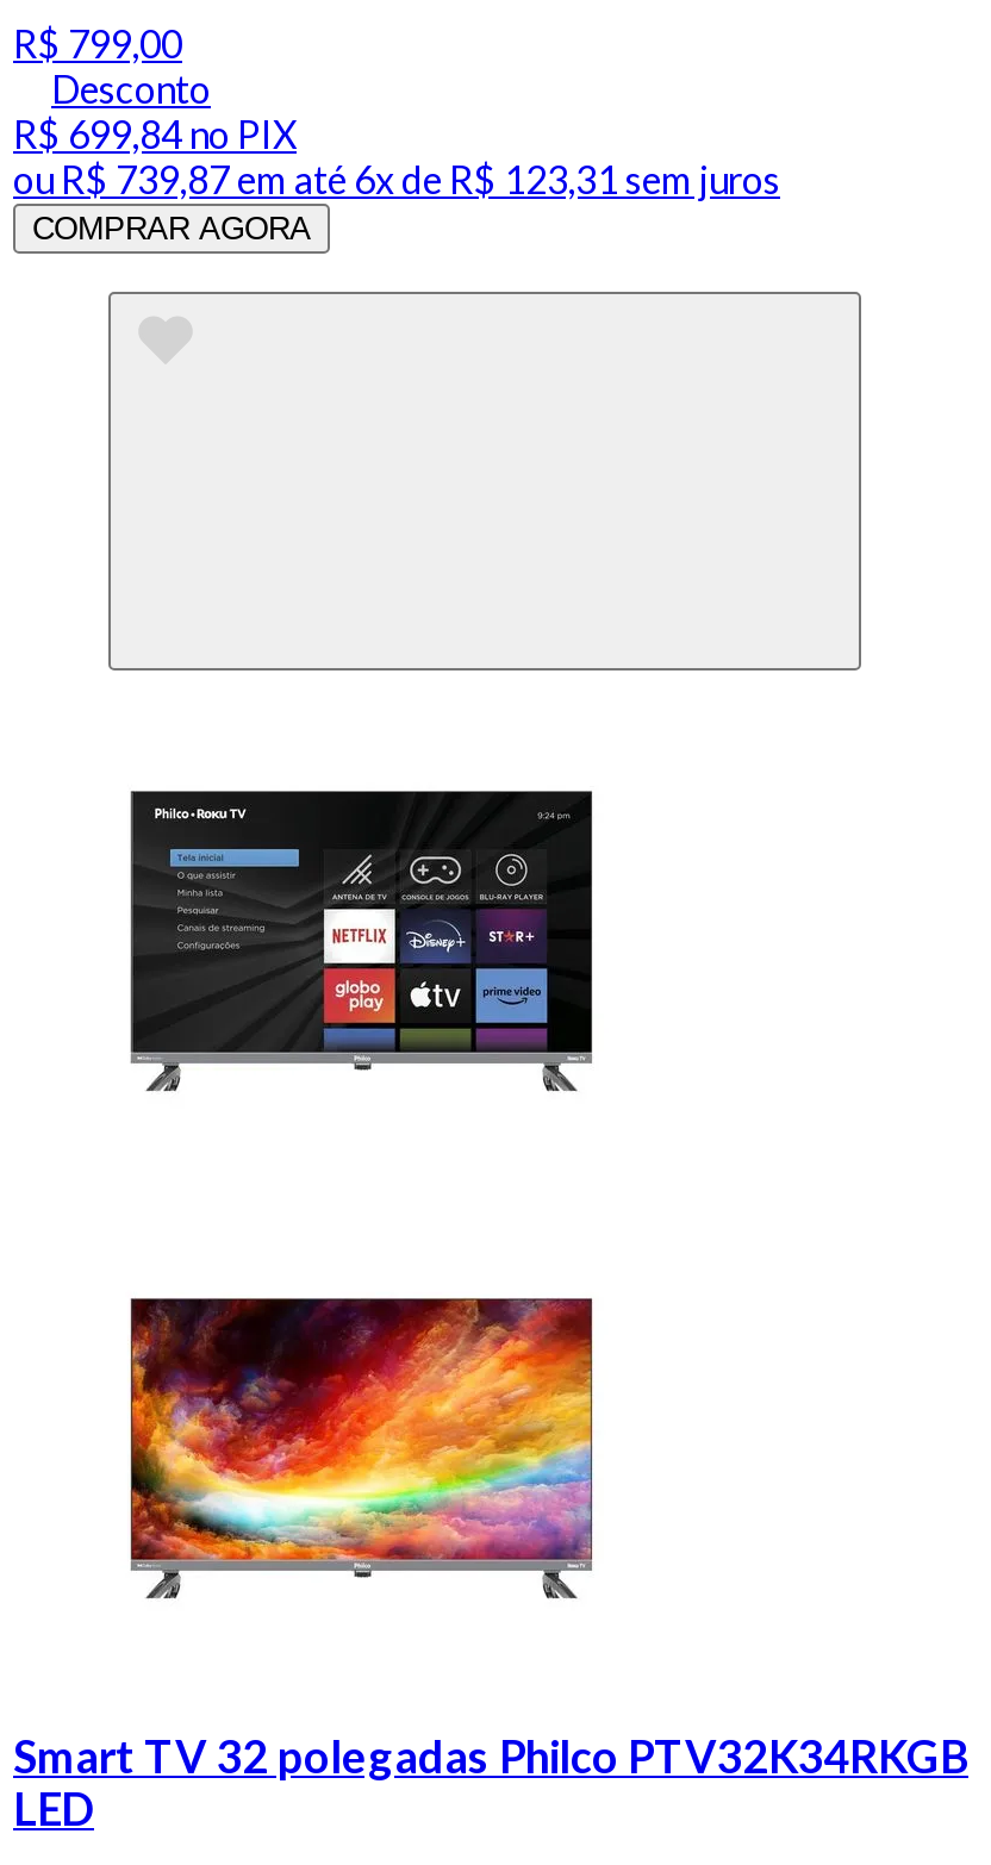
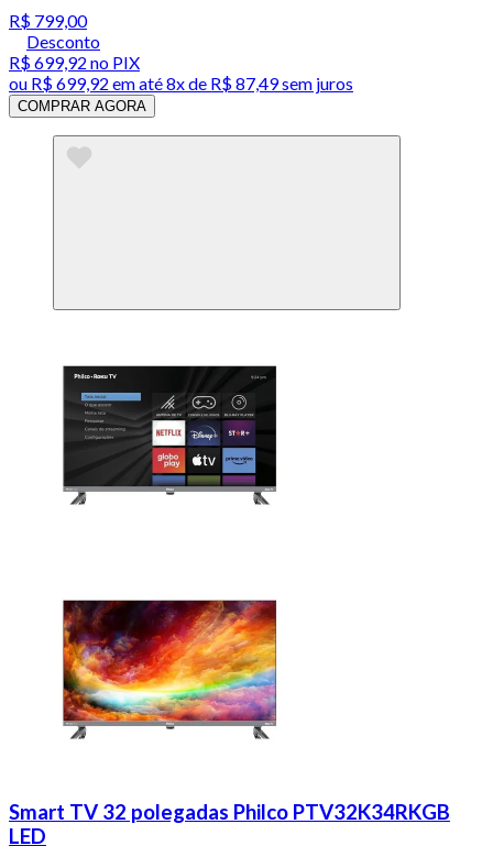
[13,111,297,156] R$ 699,84 no PIX -> [9,52,140,73] R$ 699,92 no PIX
[13,156,780,202] ou R$ 739,87 em até 6x de R$ 123,31 sem juros -> [9,73,353,94] ou R$ 699,92 em até 8x de R$ 87,49 sem juros

